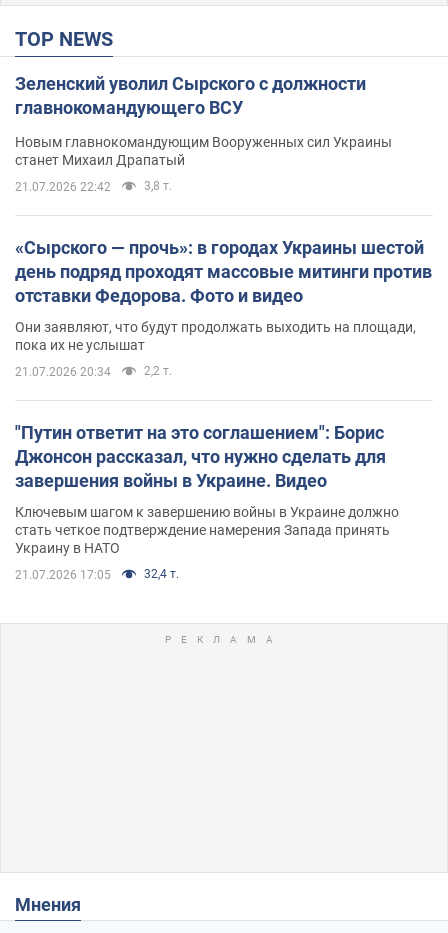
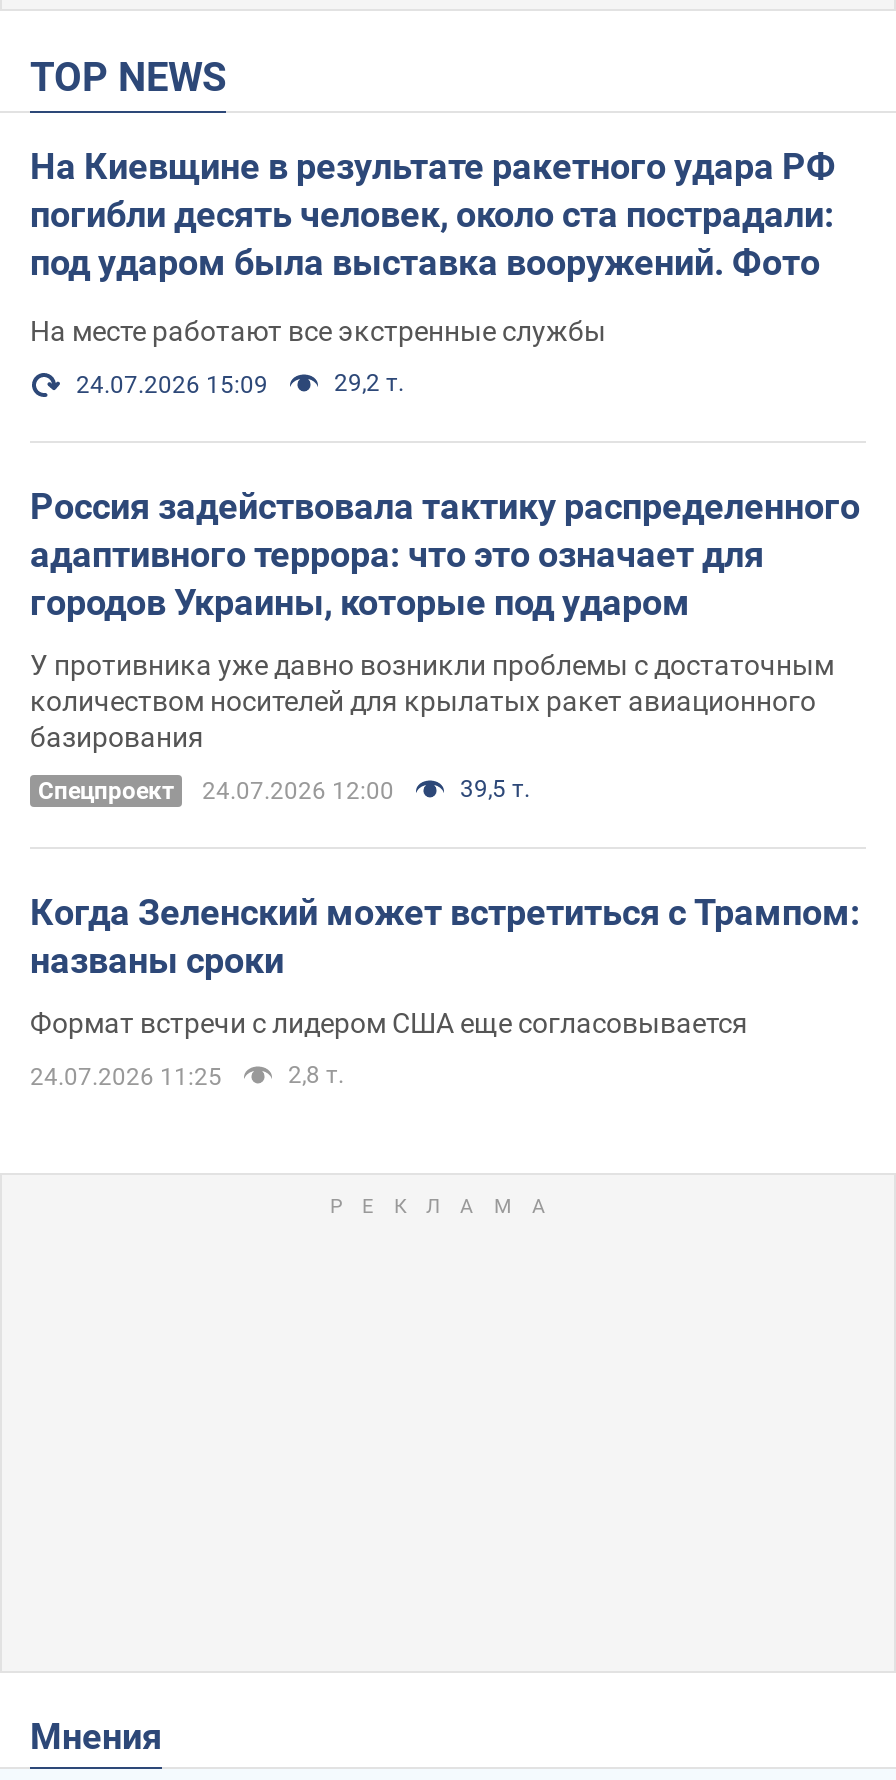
[15,73,366,118] Зеленский уволил Сырского с должности | главнокомандующего ВСУ -> [30,144,836,282] На Киевщине в результате ракетного удара РФ | погибли десять человек, около ста пострадали: | под ударом была выставка вооружений. Фото
[15,134,392,168] Новым главнокомандующим Вооруженных сил Украины | станет Михаил Драпатый -> [30,314,606,346] На месте работают все экстренные службы
[15,179,172,194] 21.07.2026 22:42 | 3,8 т. -> [76,368,404,398] 24.07.2026 15:09 | 29,2 т.
[15,237,432,306] «Сырского — прочь»: в городах Украины шестой | день подряд проходят массовые митинги против | отставки Федорова. Фото и видео -> [30,484,860,622] Россия задействовала тактику распределенного | адаптивного террора: что это означает для | городов Украины, которые под ударом
[15,319,416,353] Они заявляют, что будут продолжать выходить на площади, | пока их не услышат -> [30,648,834,752] У противника уже давно возникли проблемы с достаточным | количеством носителей для крылатых ракет авиационного | базирования
[15,364,172,379] 21.07.2026 20:34 | 2,2 т. -> [38,774,530,804] Спецпроект | 24.07.2026 12:00 | 39,5 т.
[15,422,386,491] "Путин ответит на это соглашением": Борис | Джонсон рассказал, что нужно сделать для | завершения войны в Украине. Видео -> [30,890,860,980] Когда Зеленский может встретиться с Трампом: | названы сроки
[15,504,399,556] Ключевым шагом к завершению войны в Украине должно | стать четкое подтверждение намерения Запада принять | Украину в НАТО -> [30,1006,748,1038] Формат встречи с лидером США еще согласовывается
[15,567,179,582] 21.07.2026 17:05 | 32,4 т. -> [30,1060,344,1090] 24.07.2026 11:25 | 2,8 т.

